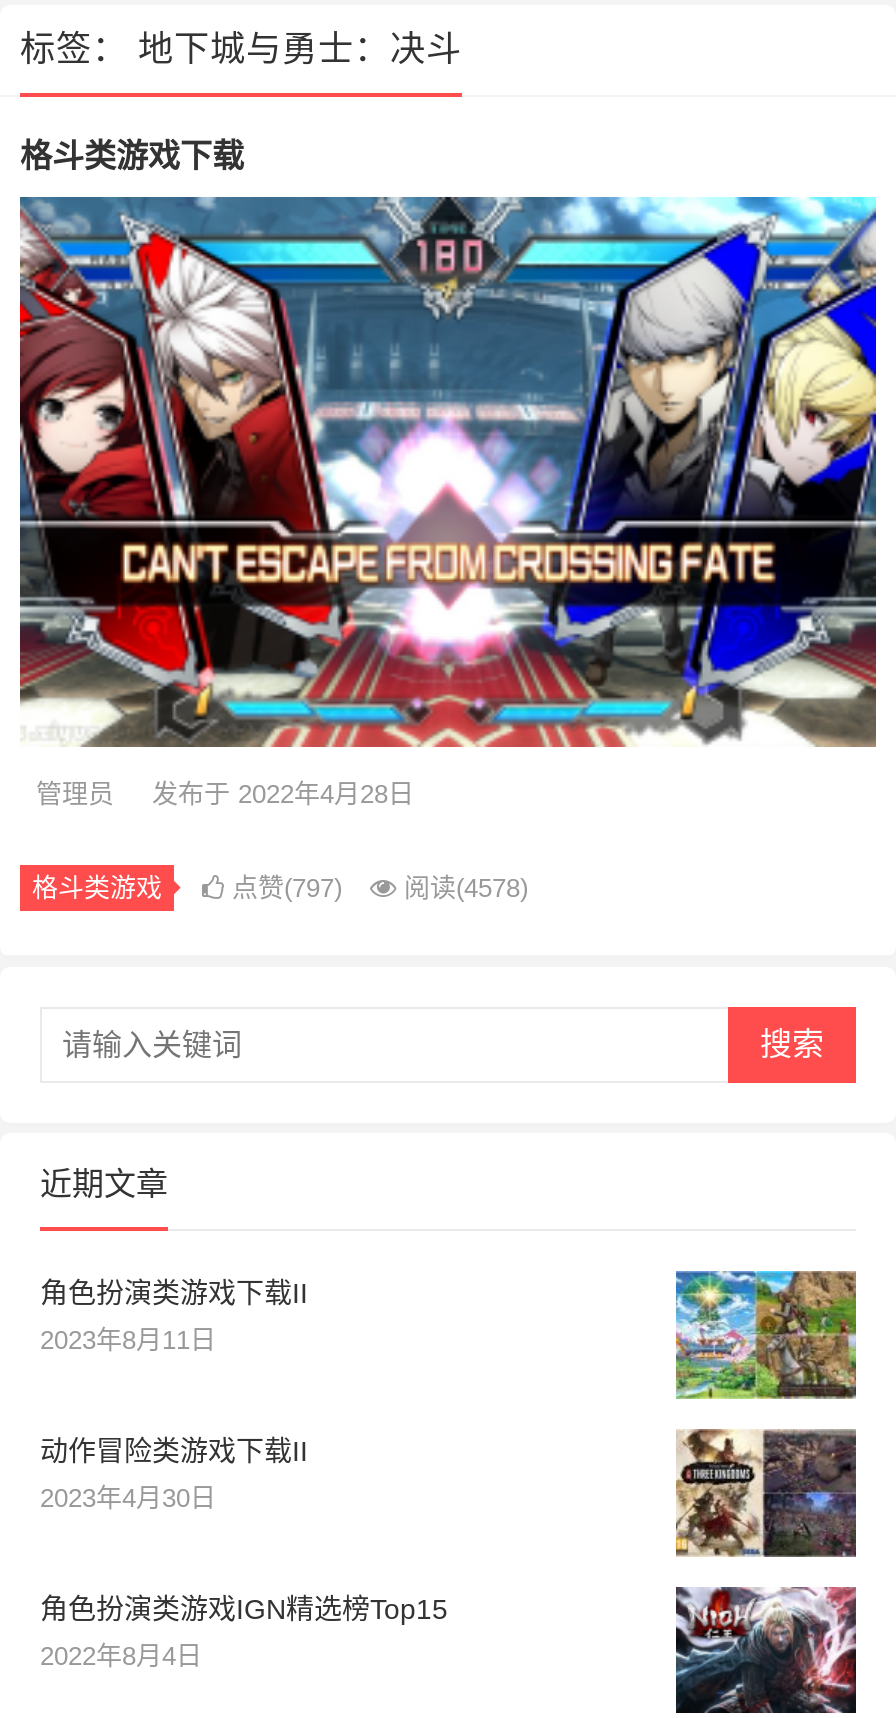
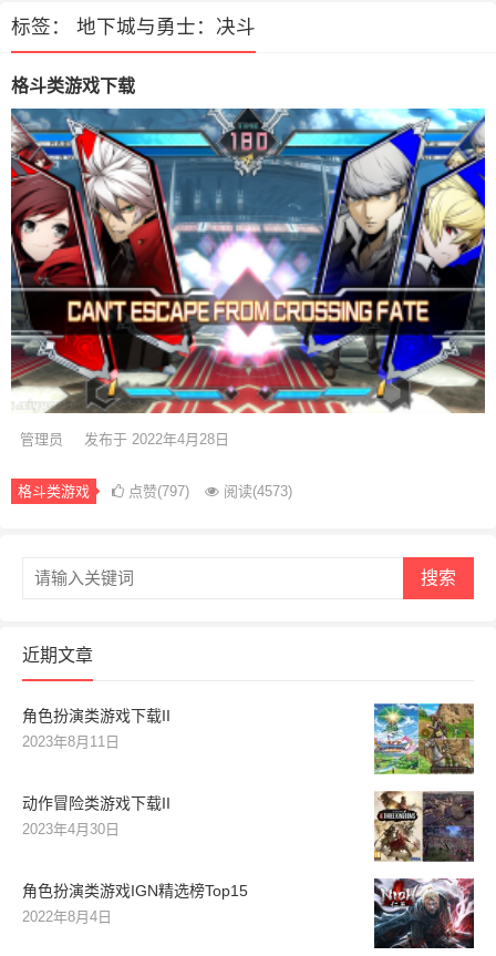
[224,873,528,903] 点赞(797) 阅读(4578) -> [124,483,292,500] 点赞(797) 阅读(4573)

